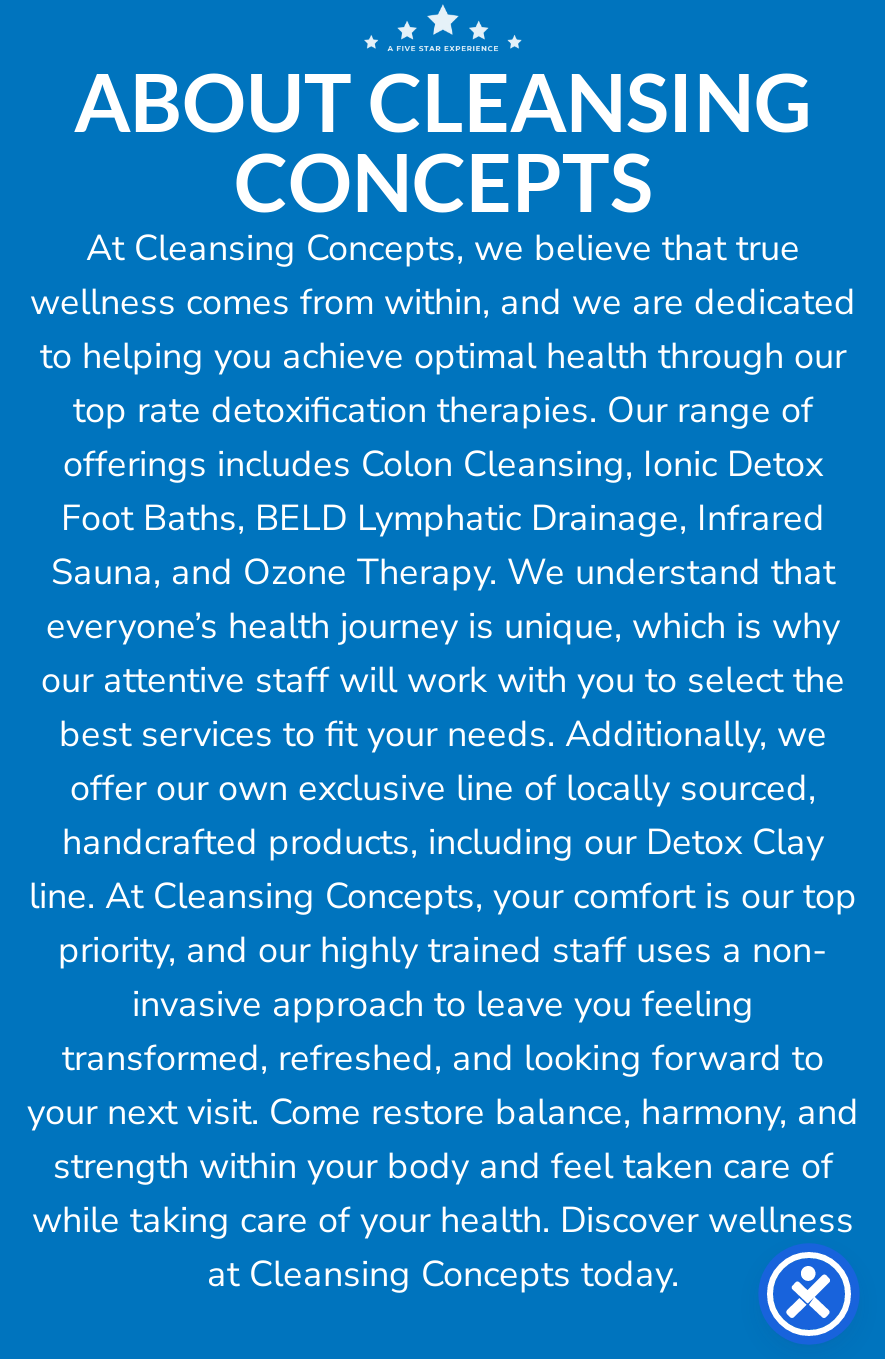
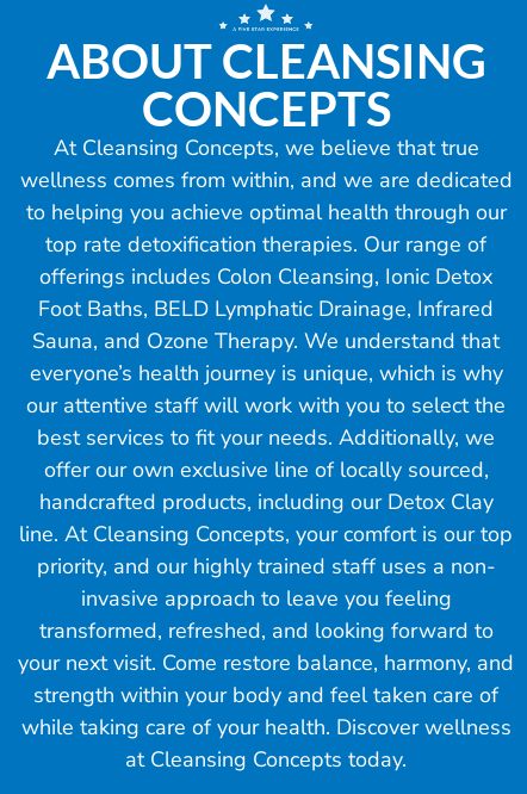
[763,1248,855,1340] [image] -> none

